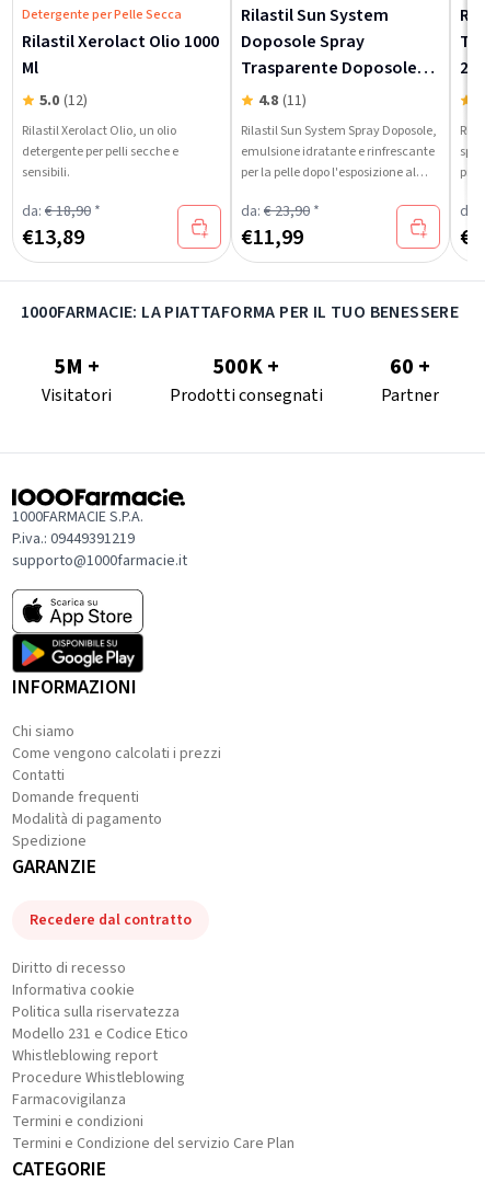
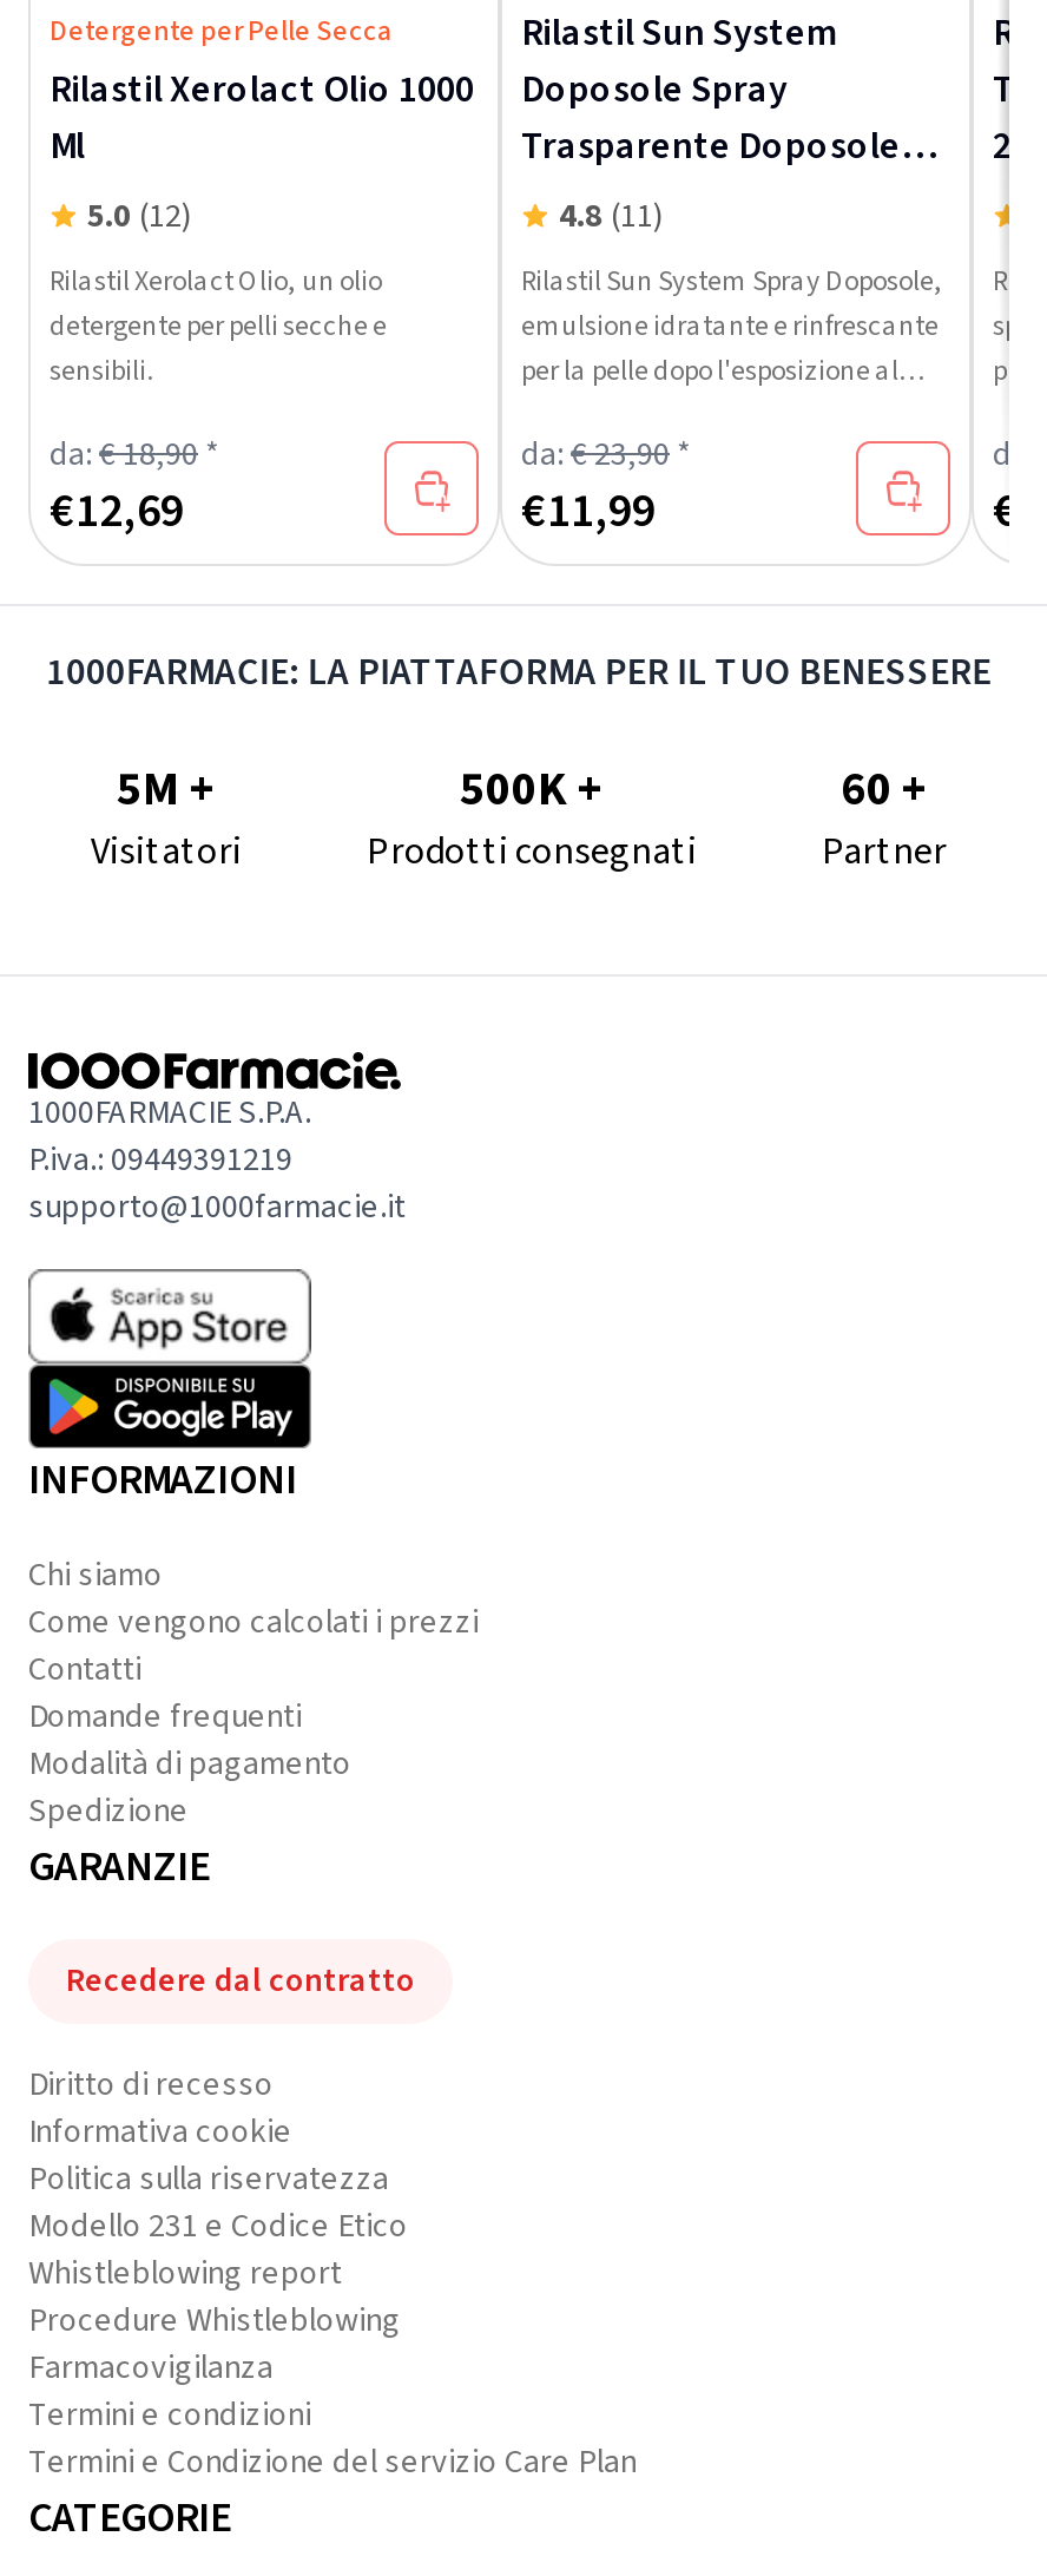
[22,222,84,253] €13,89 -> [50,479,184,545] €12,69

